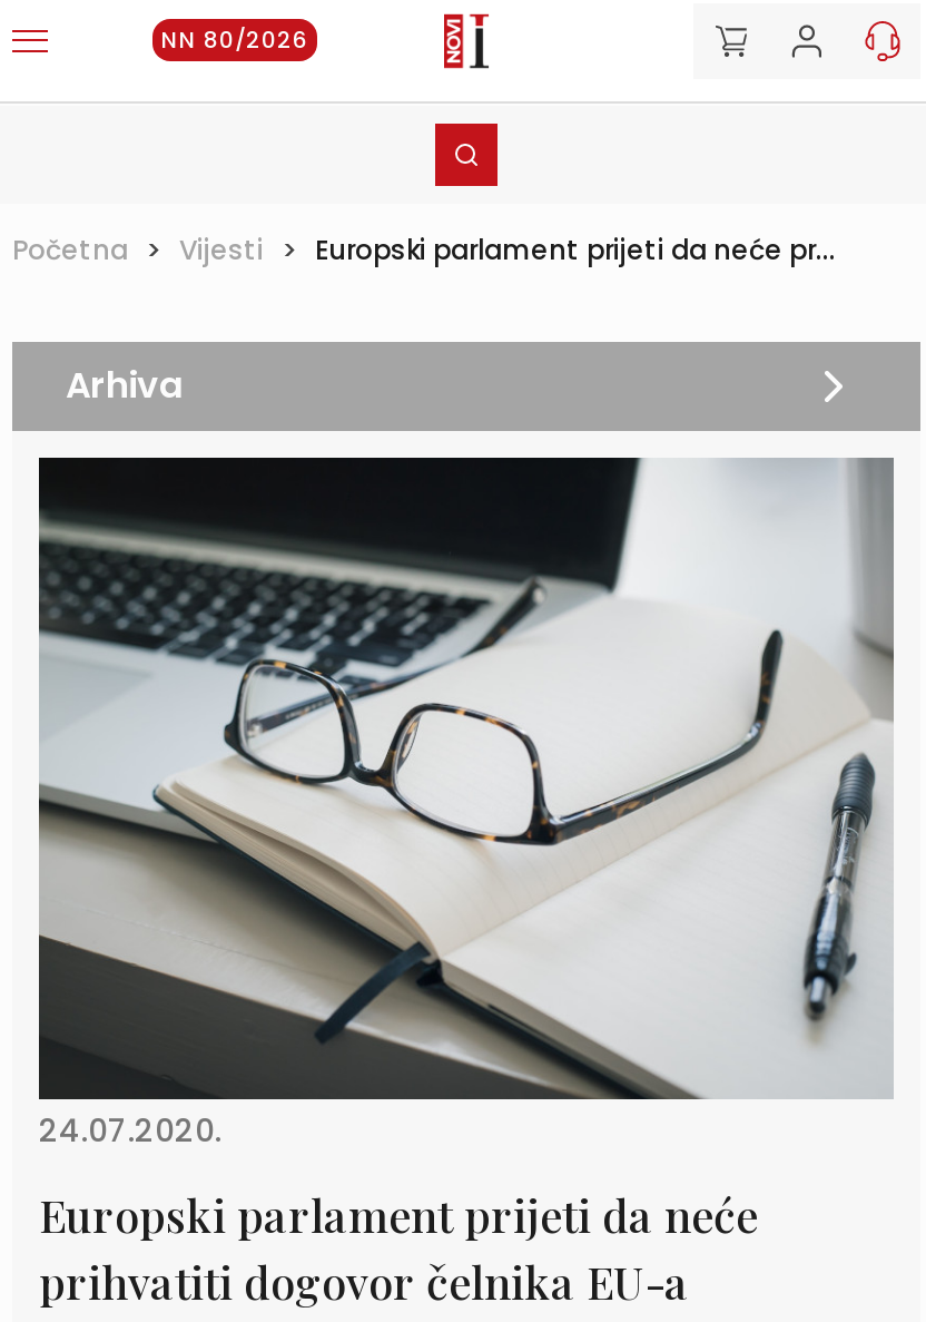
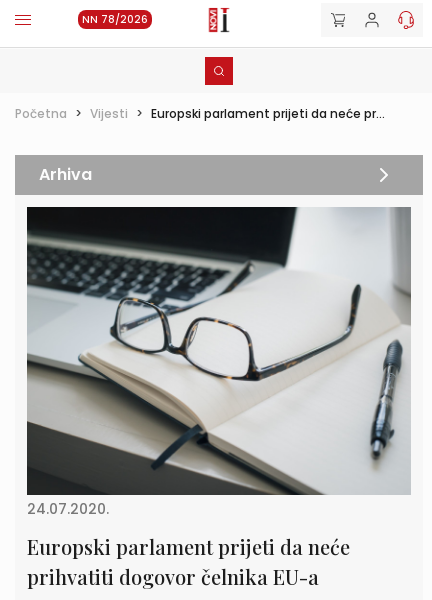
[161,23,308,57] NN 80/2026 -> [82,12,148,27] NN 78/2026

